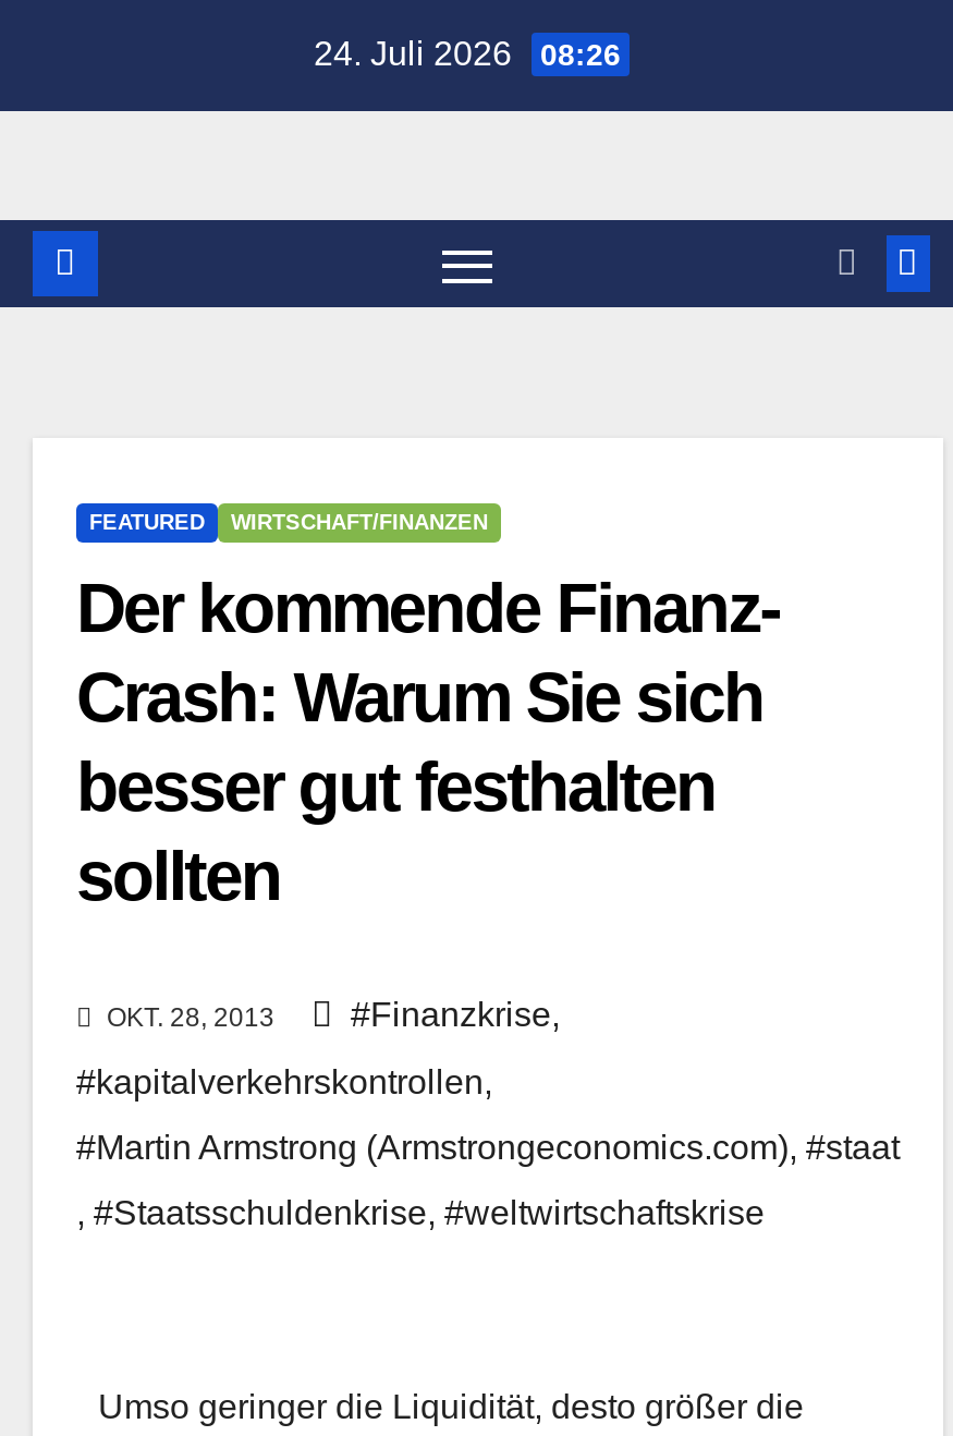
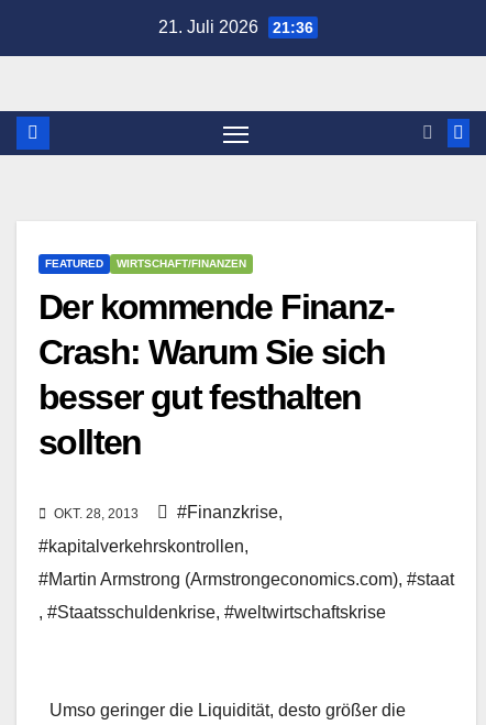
[314,35,621,72] 24. Juli 2026 08:26 -> [158,18,313,36] 21. Juli 2026 21:36

